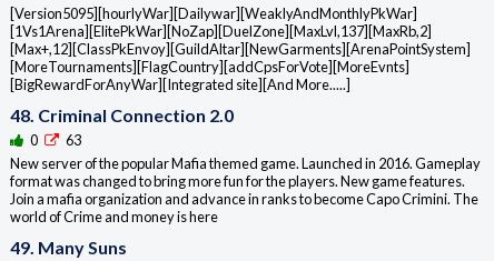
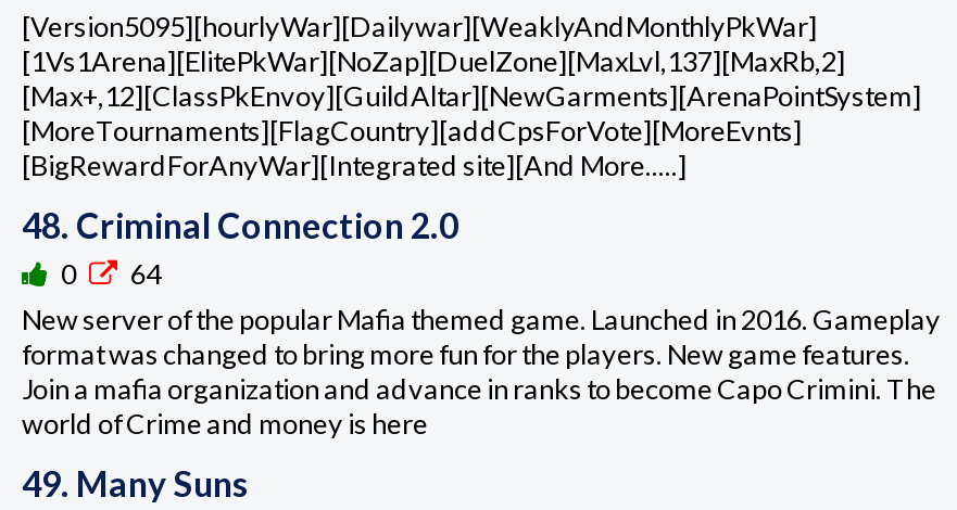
[59,131,81,149] 63 -> [117,256,161,291] 64

